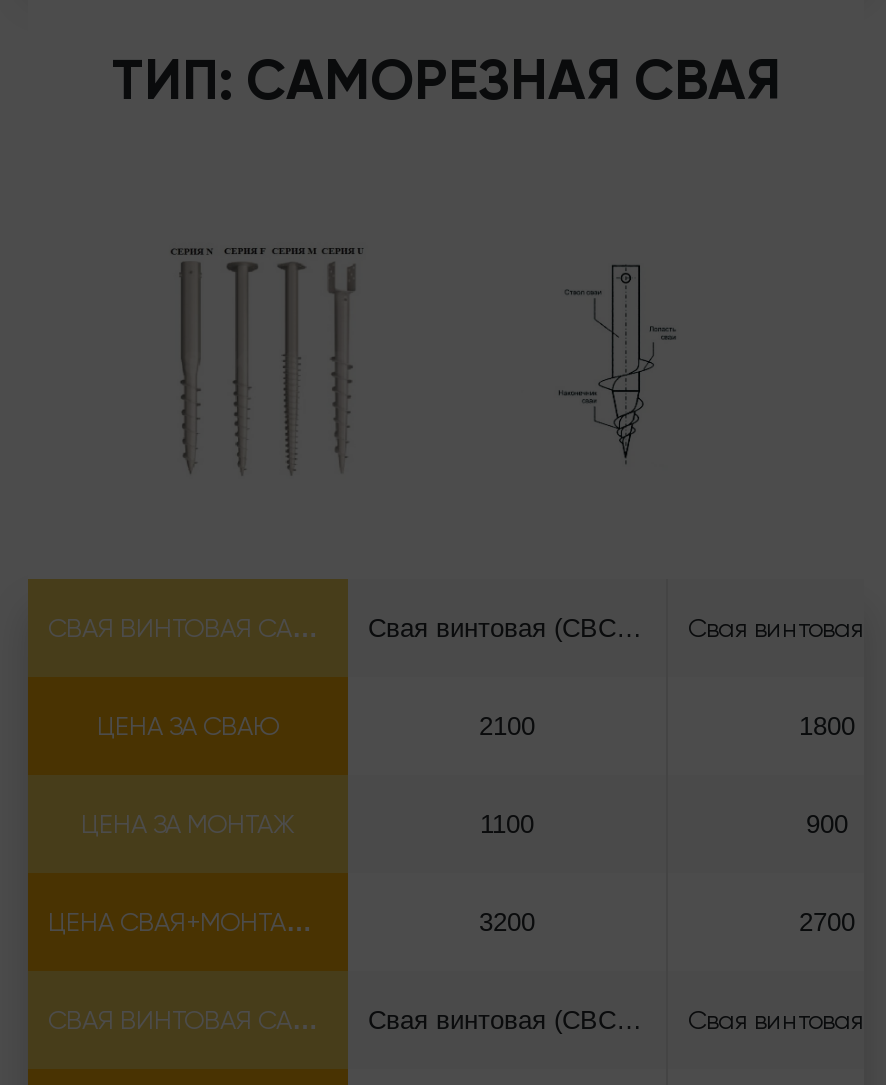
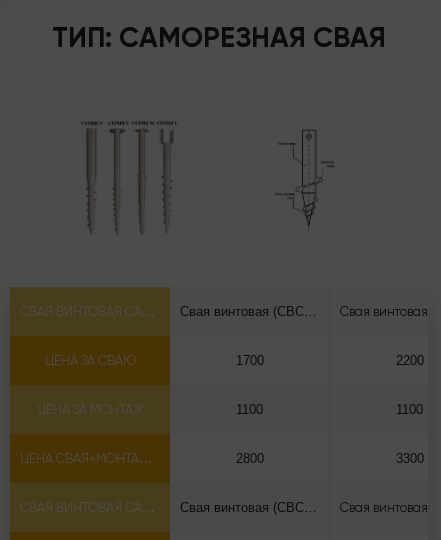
[479,711,535,741] 2100 -> [235,353,263,368] 1700
[799,711,855,741] 1800 -> [395,353,423,368] 2200
[806,809,848,839] 900 -> [396,402,423,417] 1100
[479,907,535,937] 3200 -> [235,451,263,466] 2800
[799,907,855,937] 2700 -> [395,451,423,466] 3300

